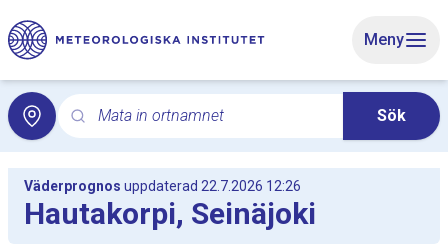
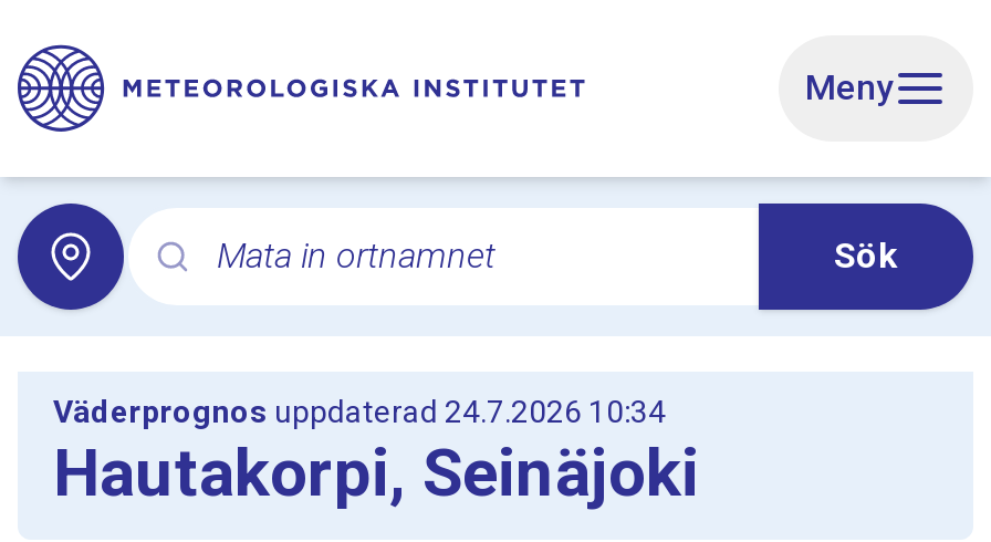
[24,178,301,194] Väderprognos uppdaterad 22.7.2026 12:26 -> [53,394,666,429] Väderprognos uppdaterad 24.7.2026 10:34

